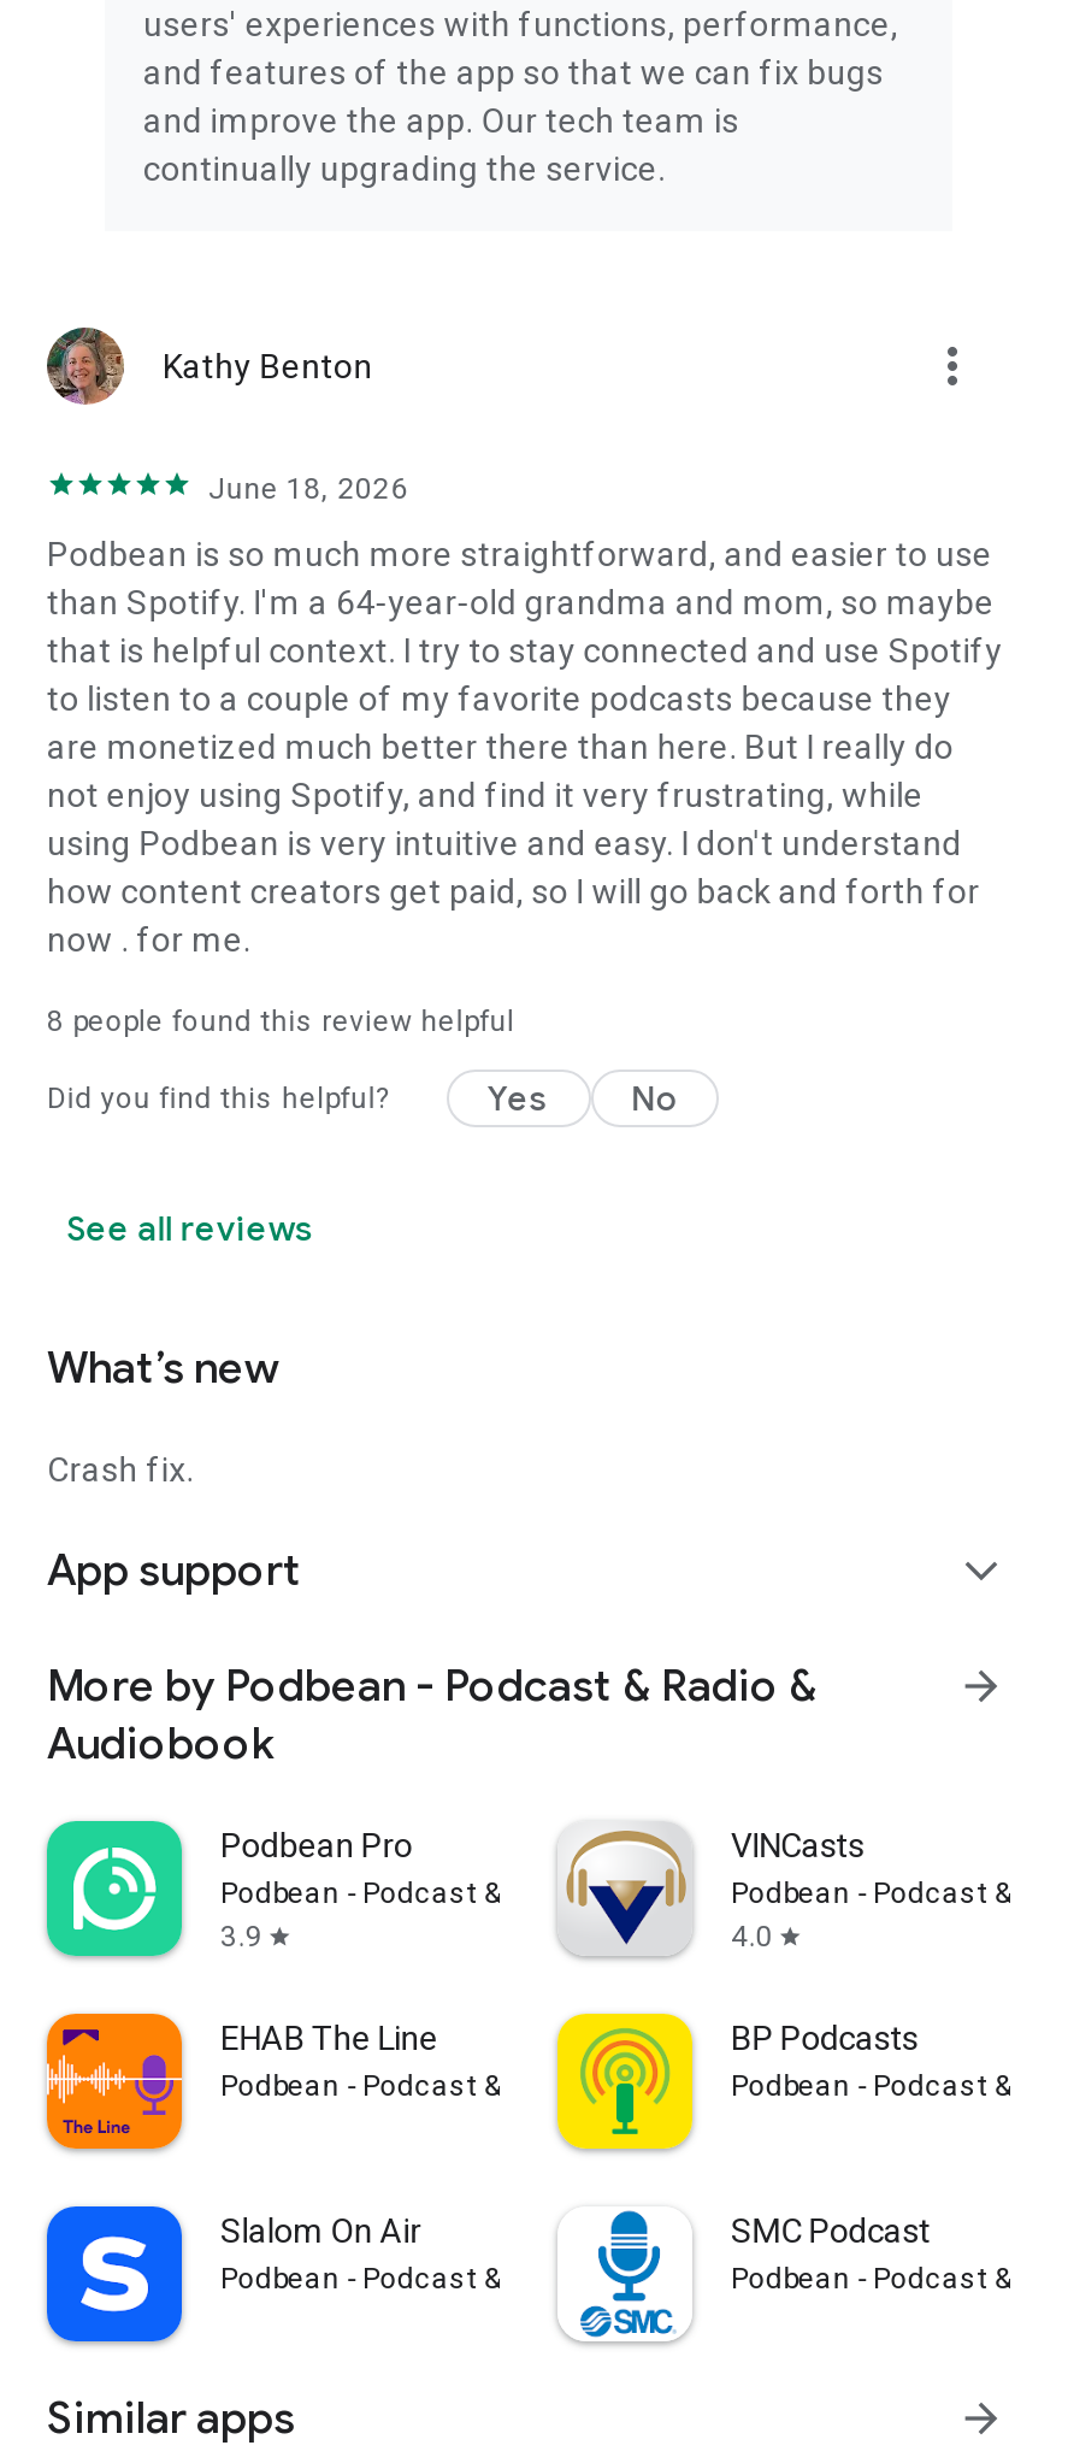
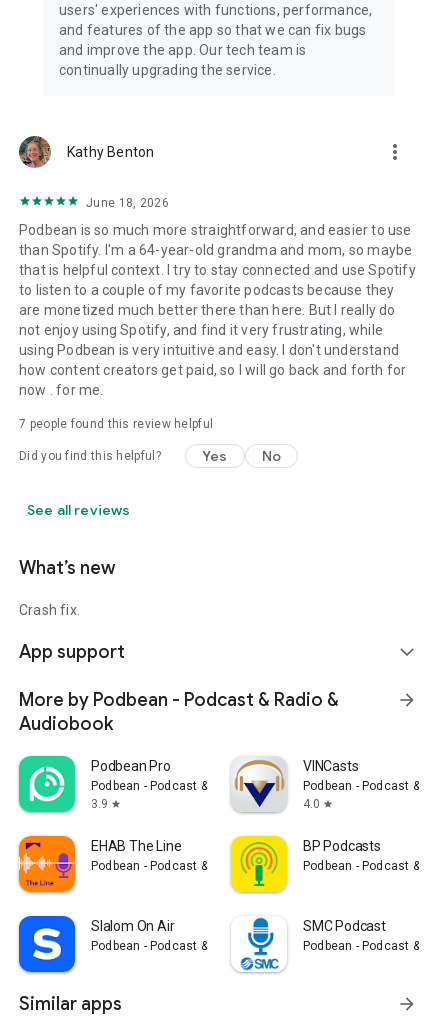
[47,1004,515,1038] 8 people found this review helpful -> [19,417,213,431] 7 people found this review helpful

